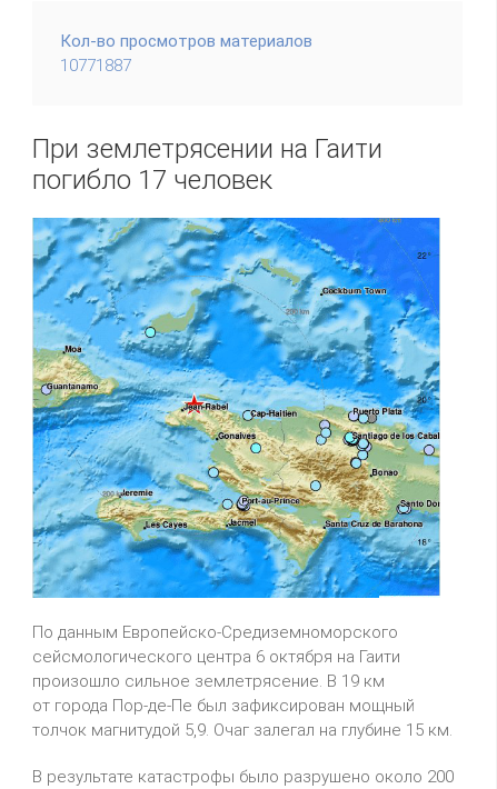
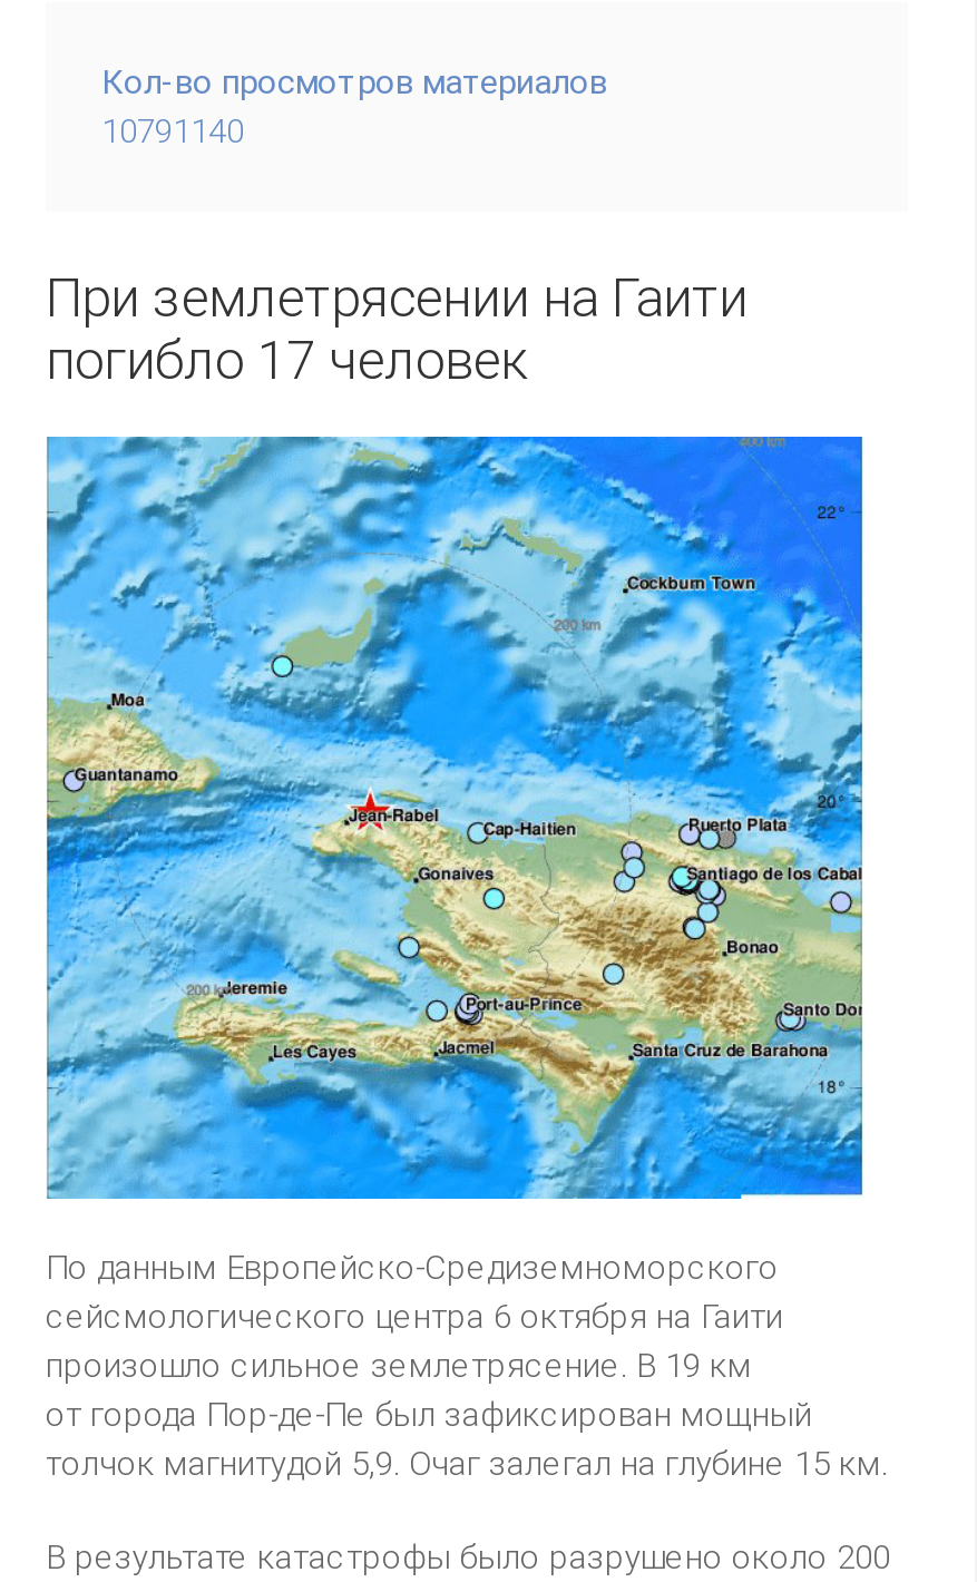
[60,56,131,76] 10771887 -> [101,111,244,152] 10791140

